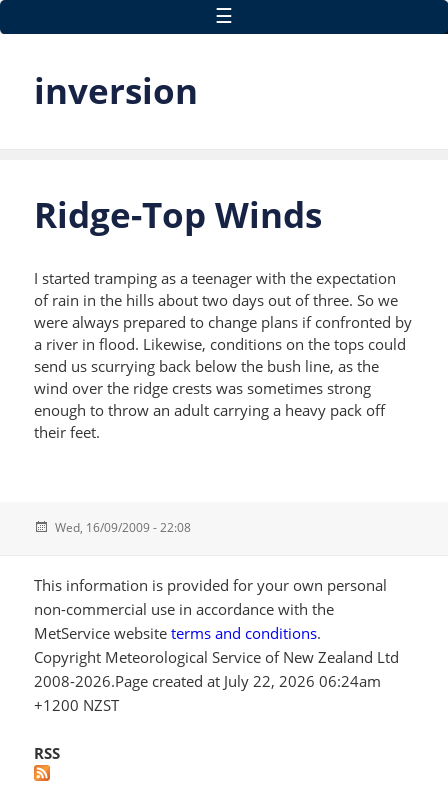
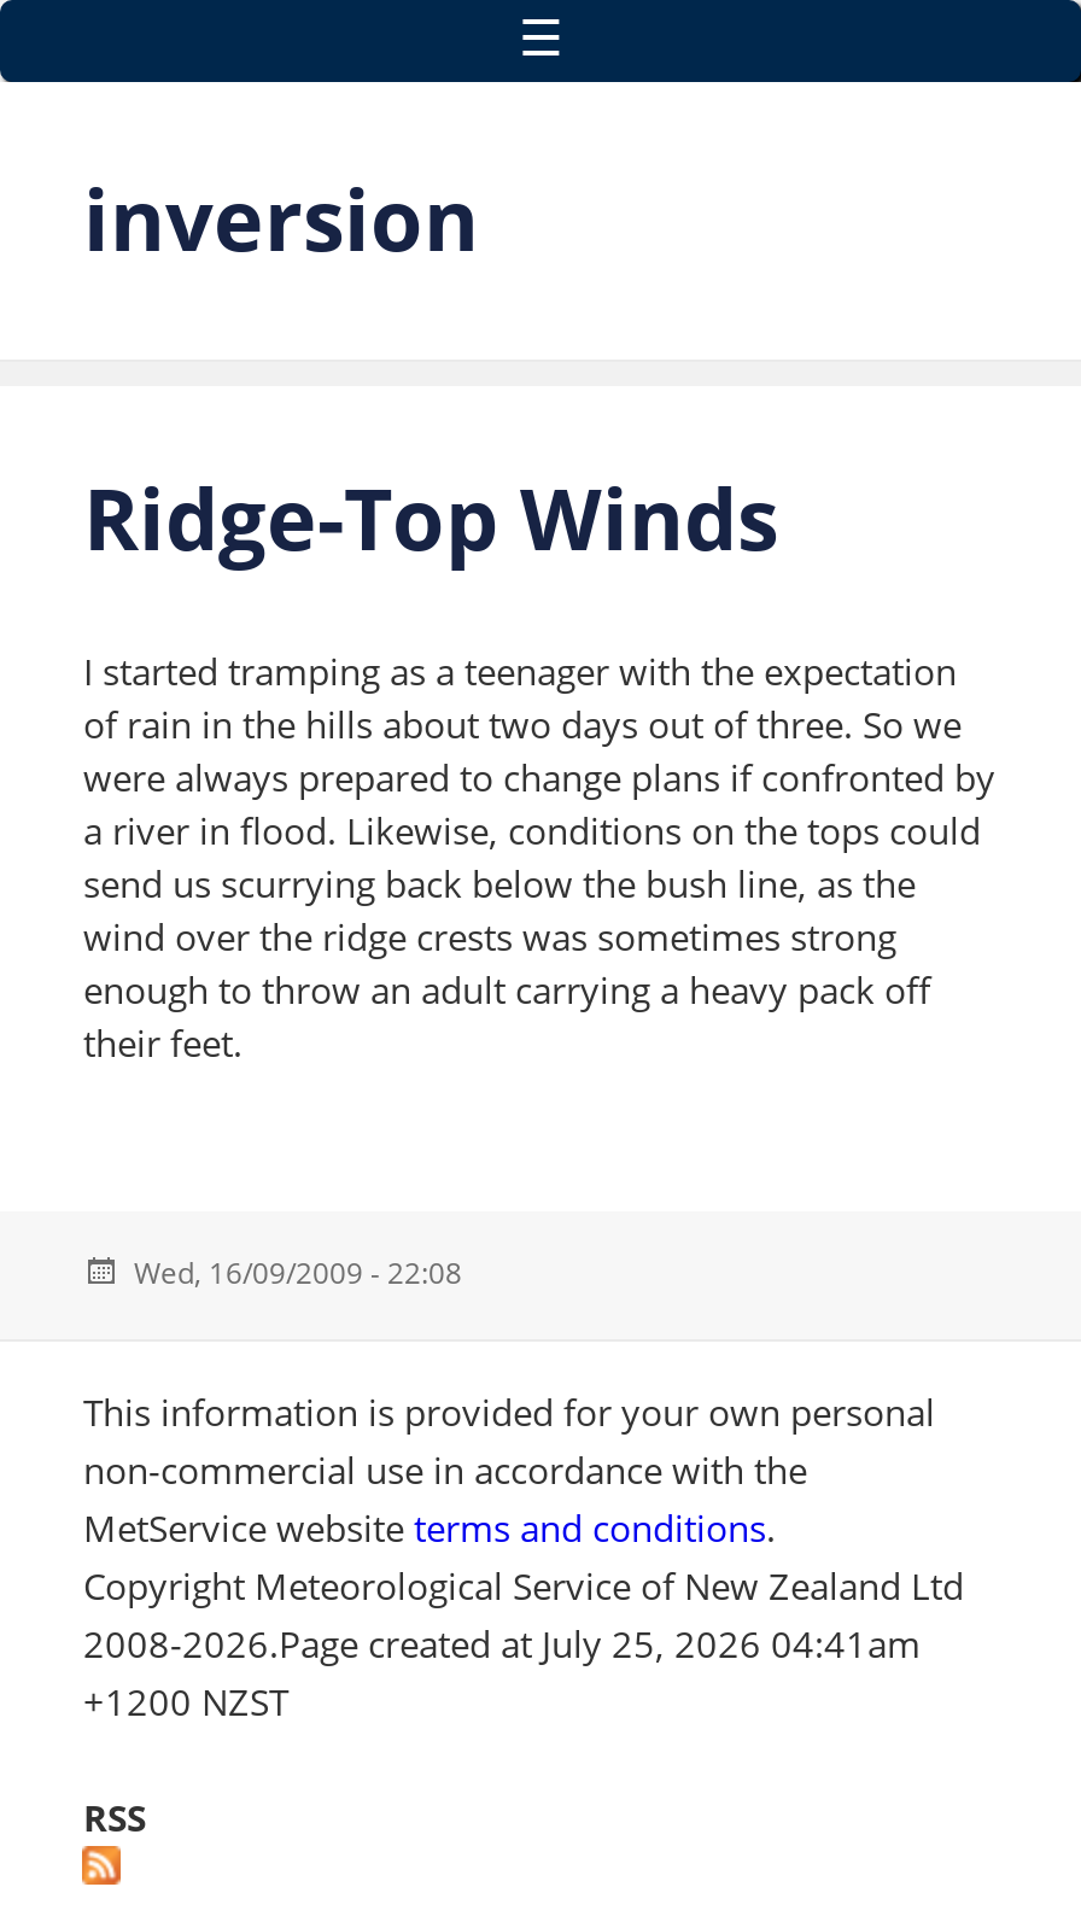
[34,671,381,691] 2008-2026.Page created at July 22, 2026 06:24am -> [83,1620,921,1668] 2008-2026.Page created at July 25, 2026 04:41am

